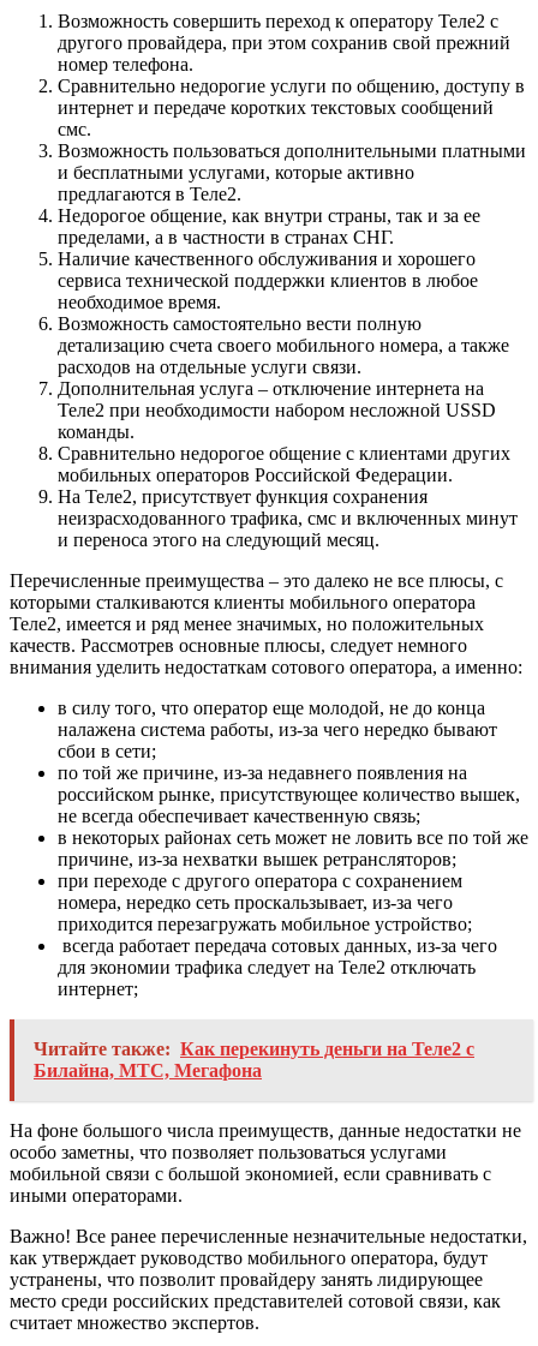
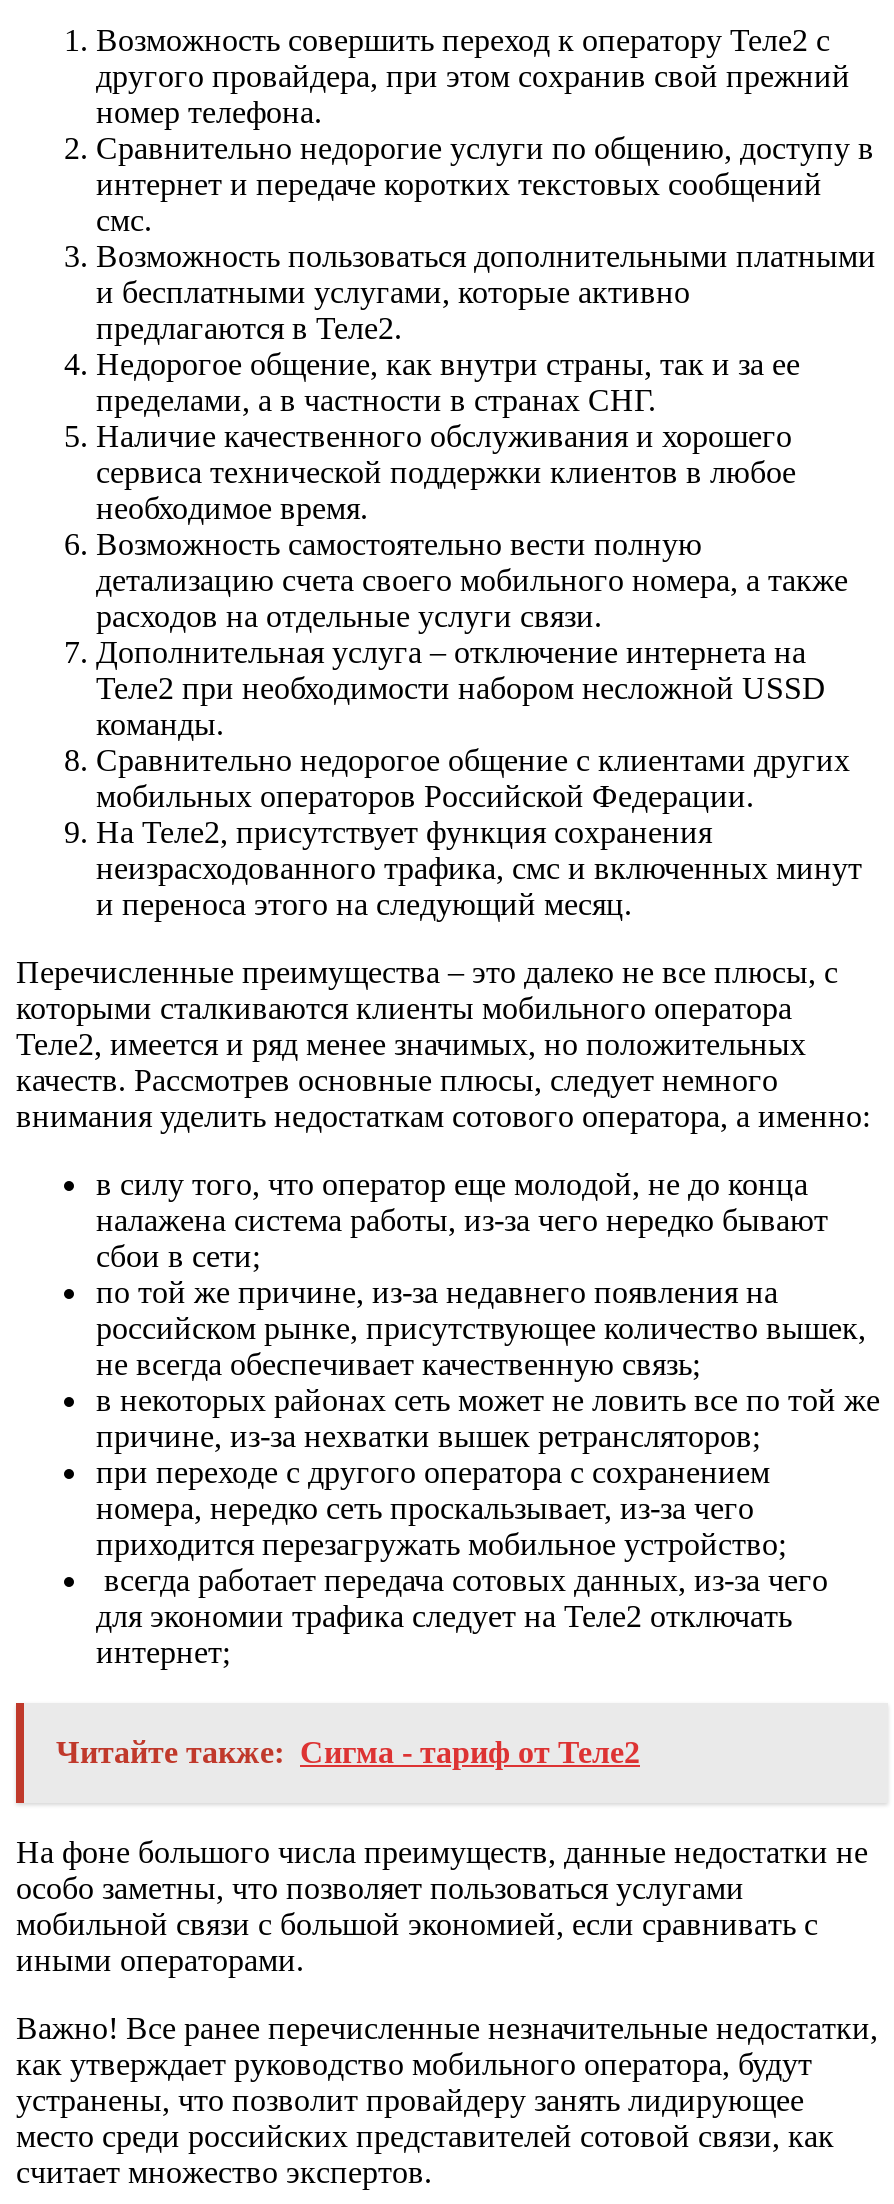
[34,1039,474,1081] Читайте также: Как перекинуть деньги на Теле2 с | Билайна, МТС, Мегафона -> [56,1735,640,1769] Читайте также: Сигма - тариф от Теле2

